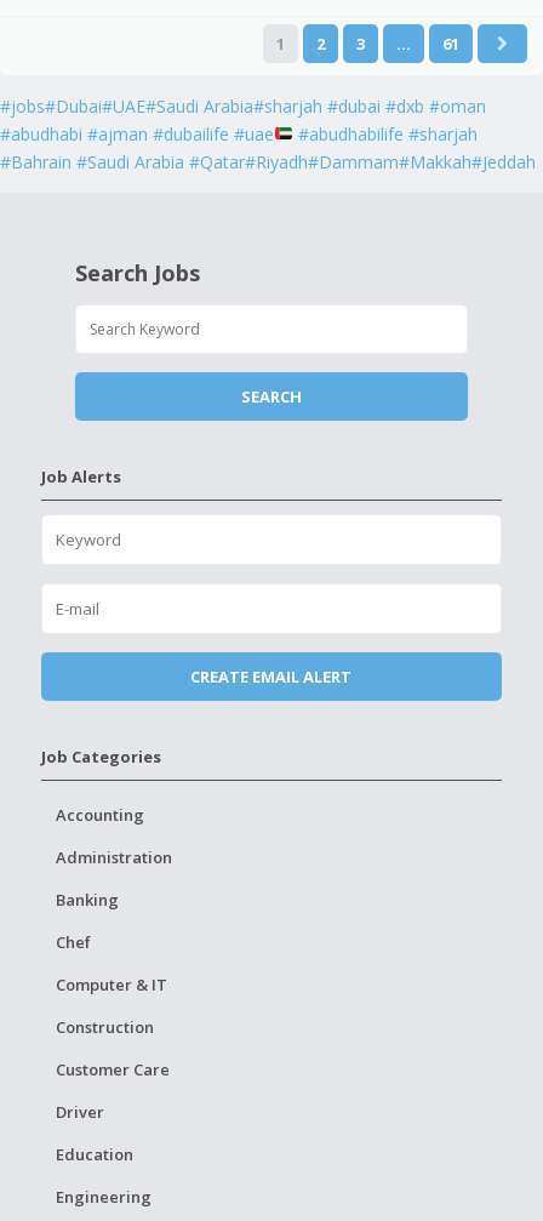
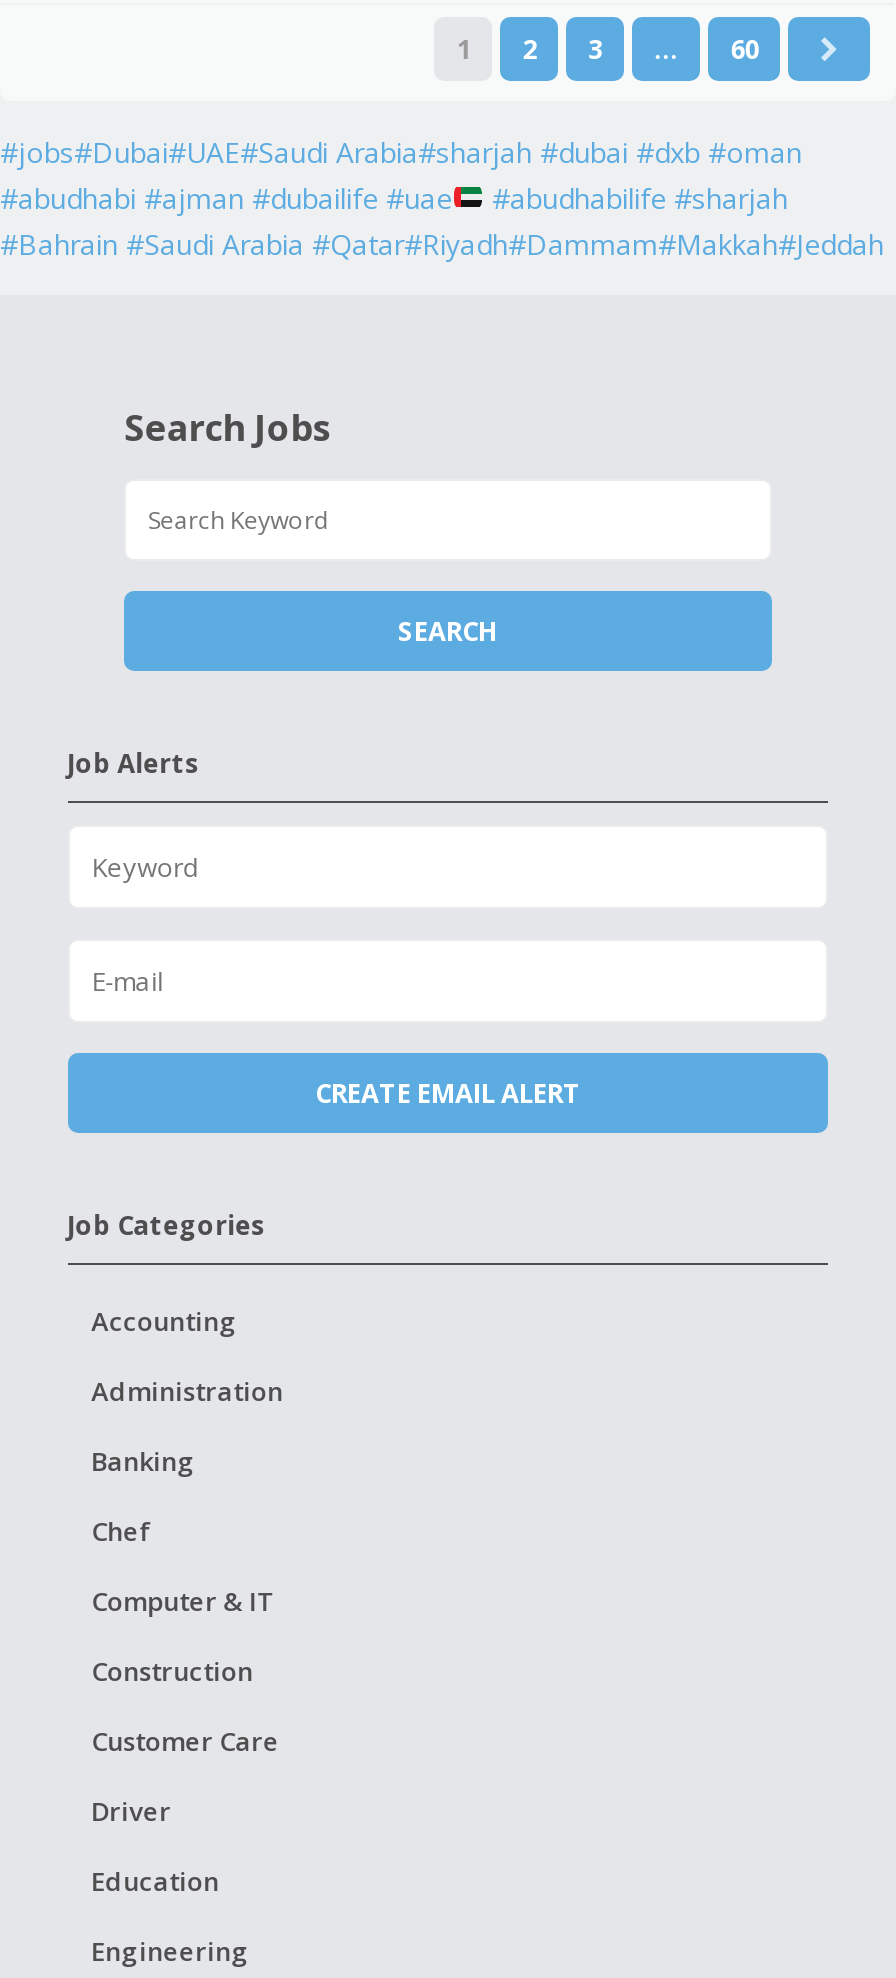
[443,33,460,55] 61 -> [731,31,759,67] 60

